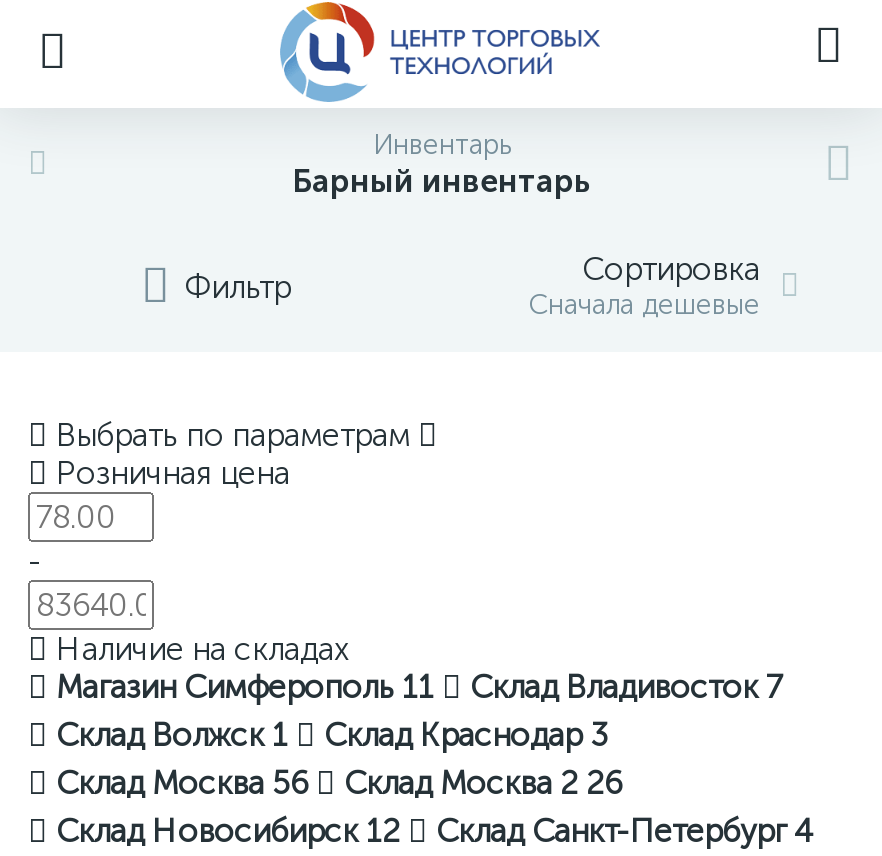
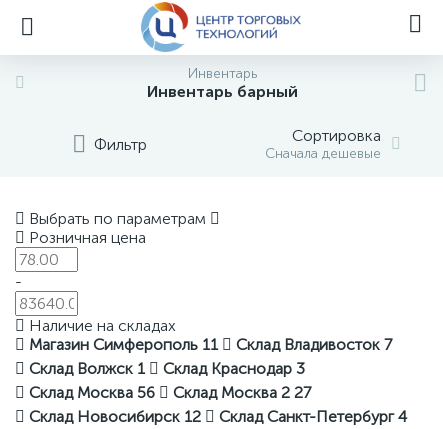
[292,162,592,200] Барный инвентарь -> [146,82,297,101] Инвентарь барный
[56,764,622,802] Склад Москва 56 Склад Москва 2 26 -> [29,383,311,402] Склад Москва 56 Склад Москва 2 27

